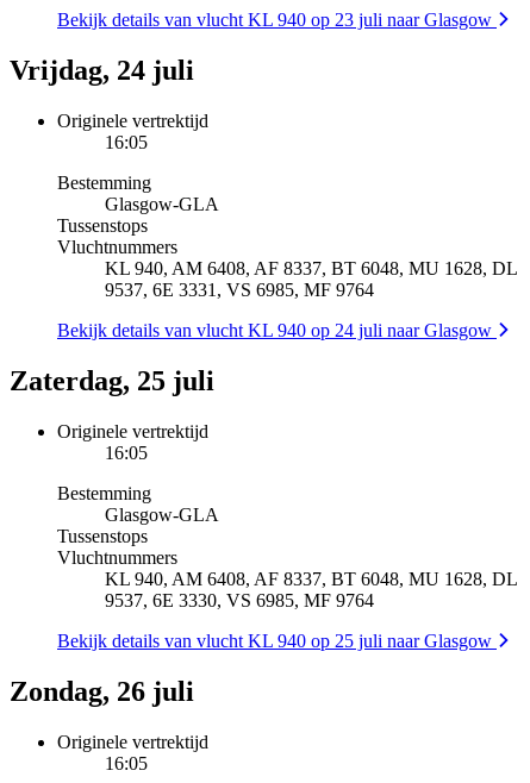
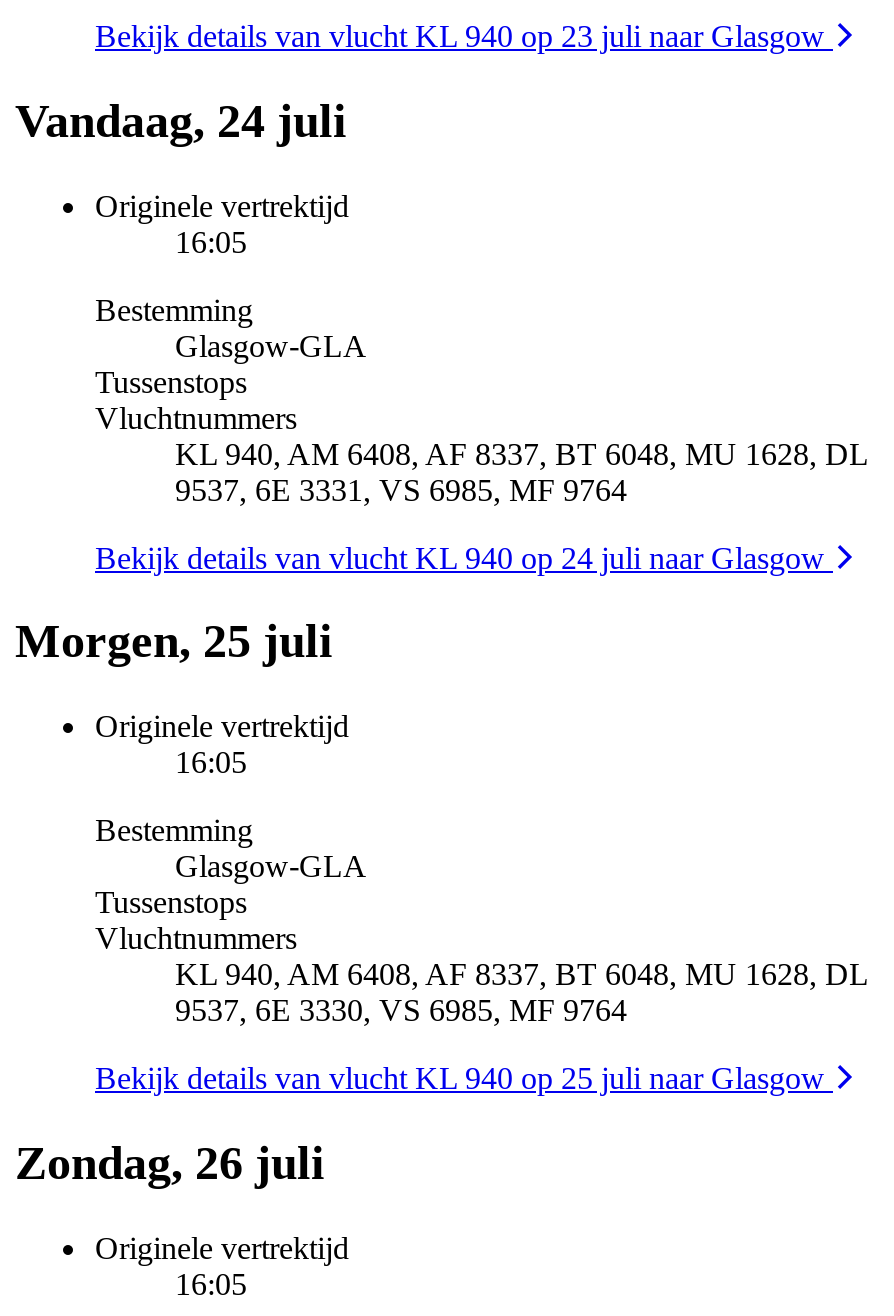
[10,55,194,86] Vrijdag, 24 juli -> [15,94,347,146] Vandaag, 24 juli
[10,365,214,396] Zaterdag, 25 juli -> [15,616,333,668] Morgen, 25 juli

